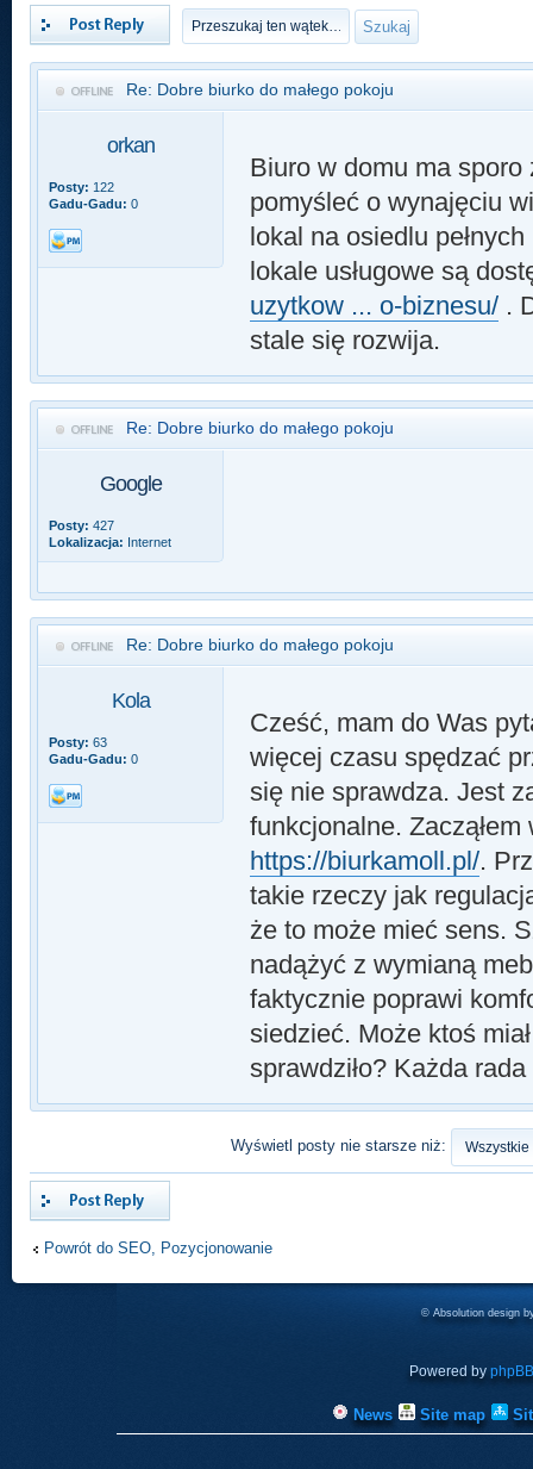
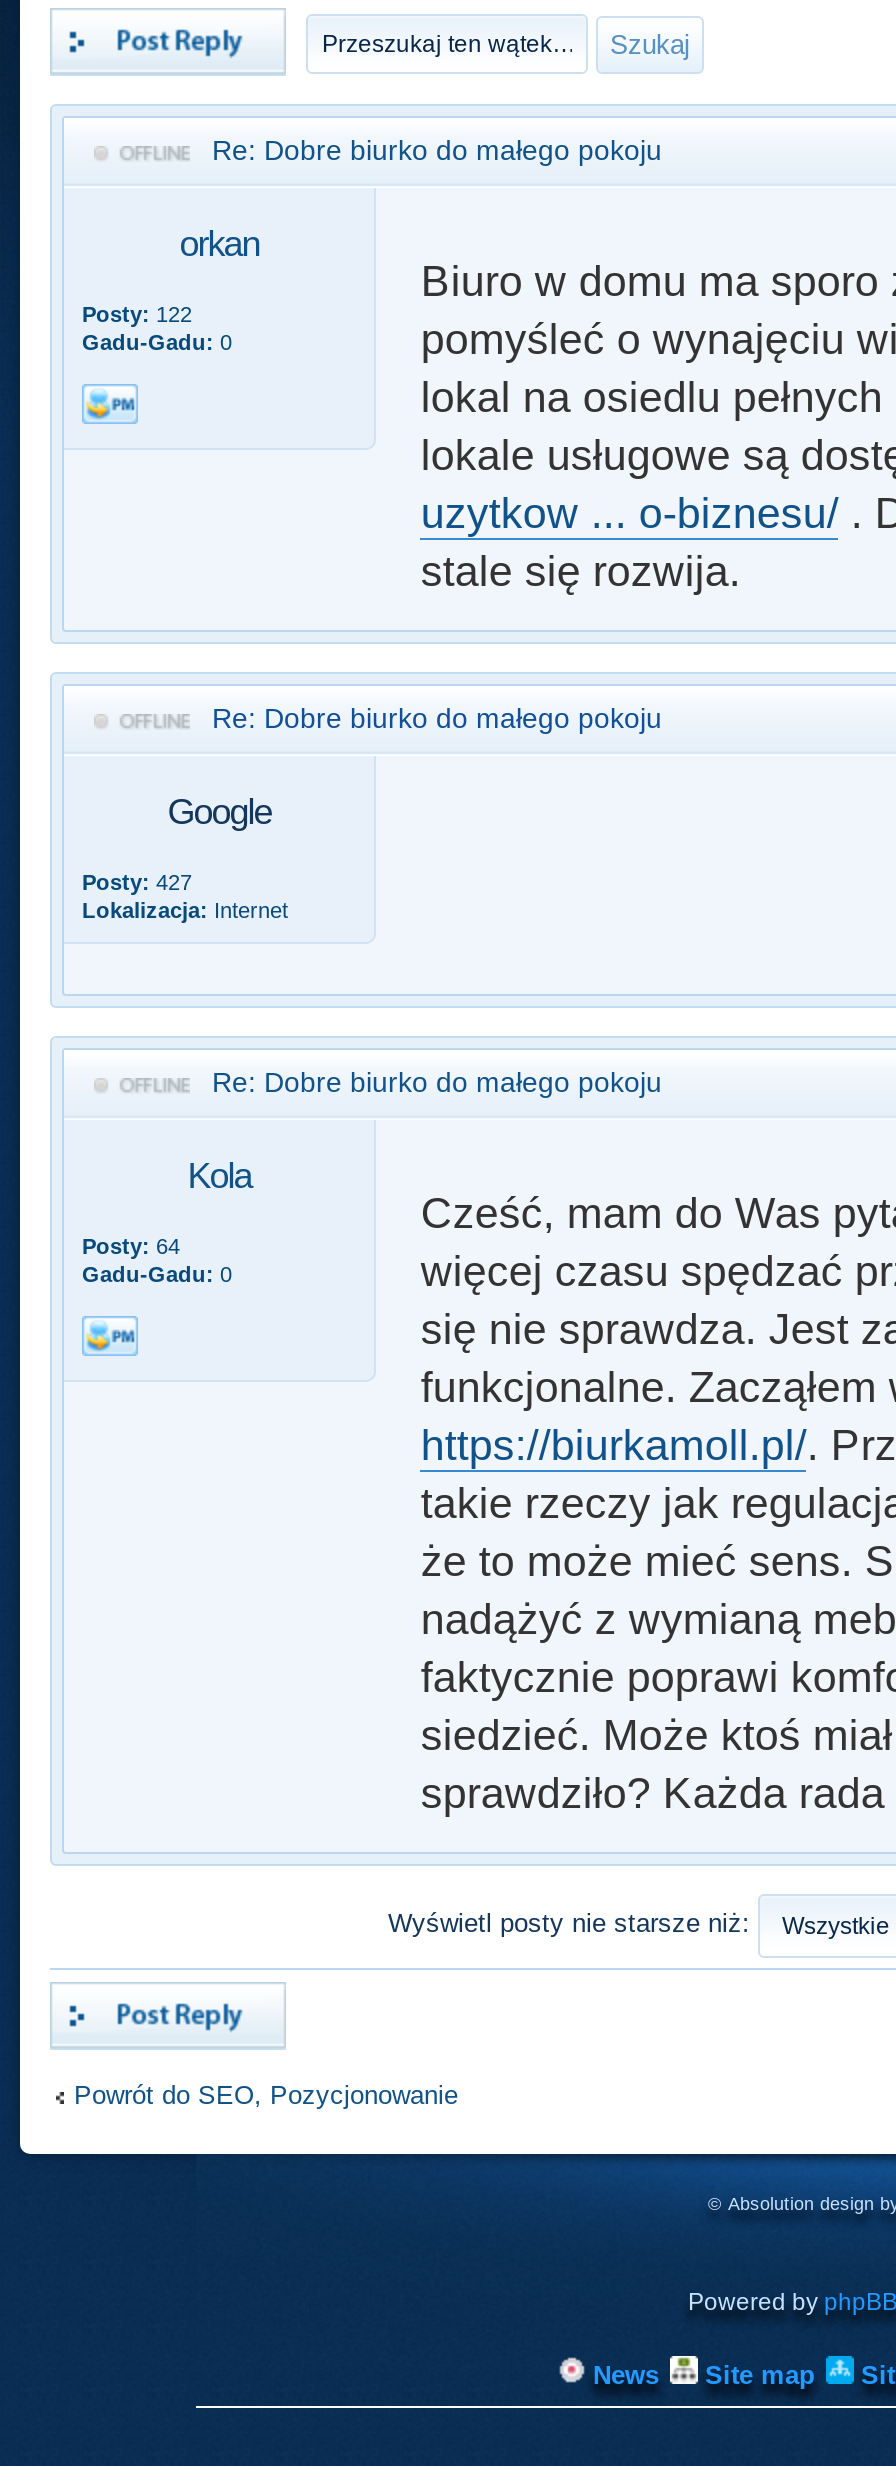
[49,735,107,749] Posty: 63 -> [82,1234,180,1258] Posty: 64

